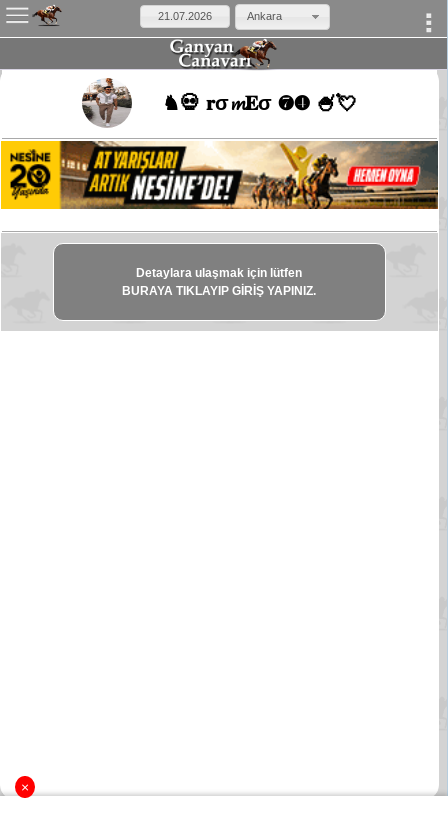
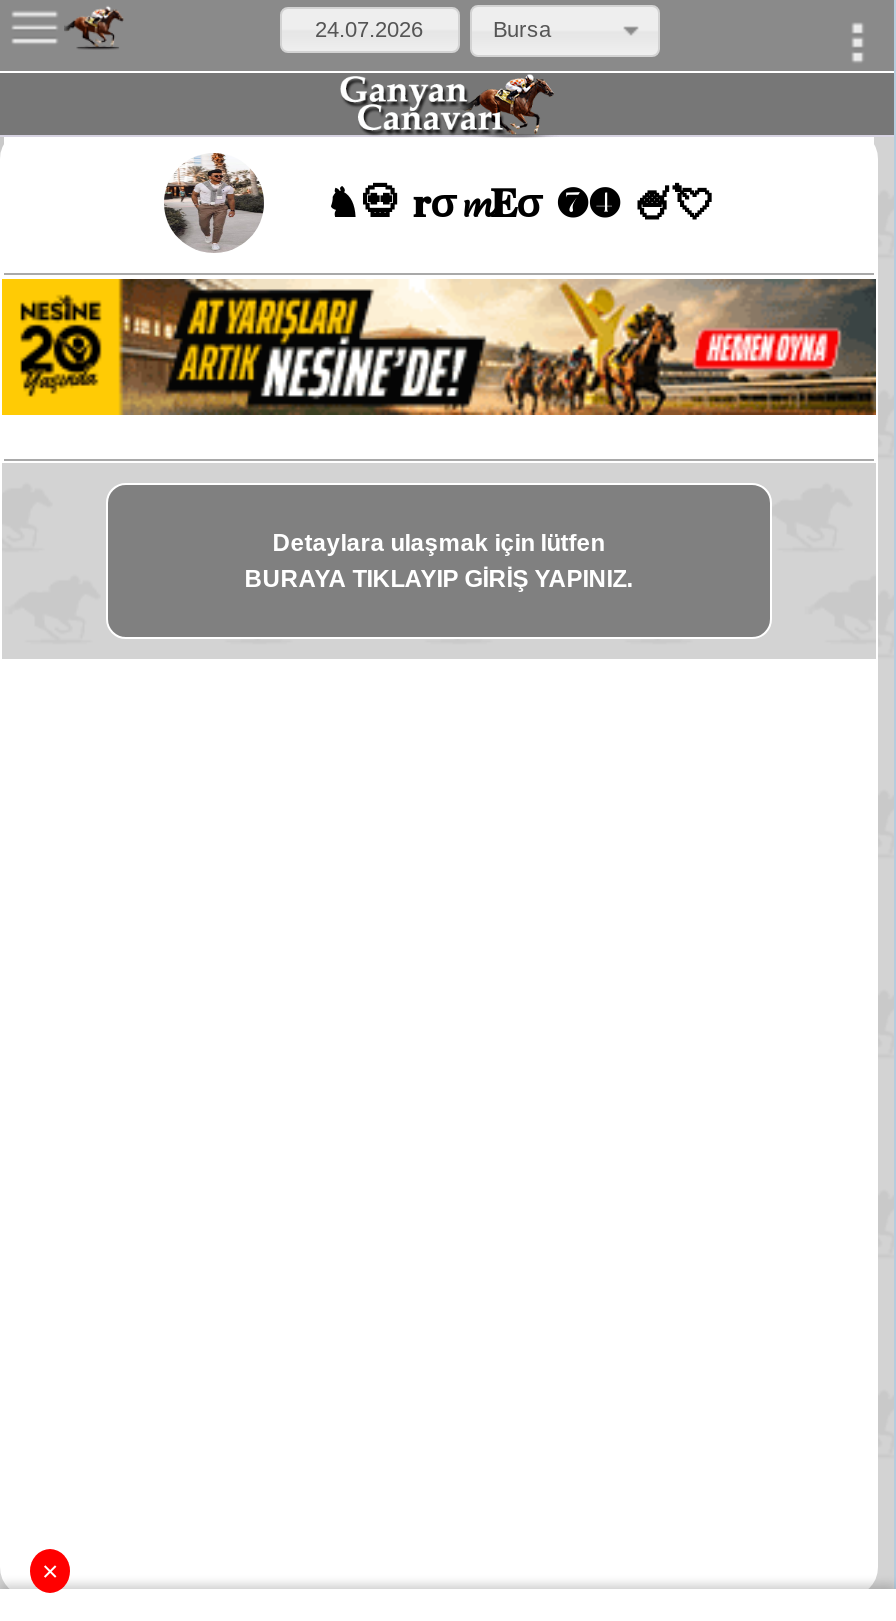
[246,10,281,22] Ankara -> [493,18,551,42] Bursa

